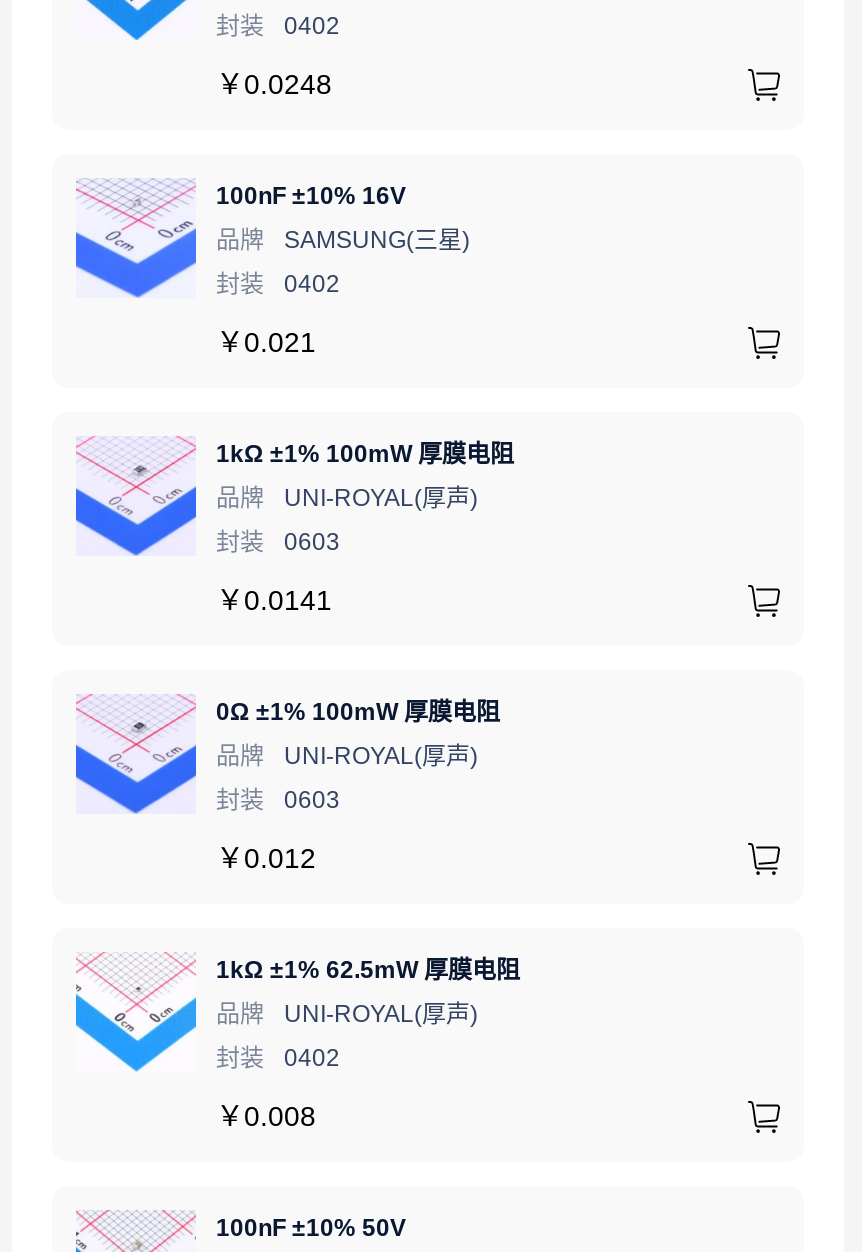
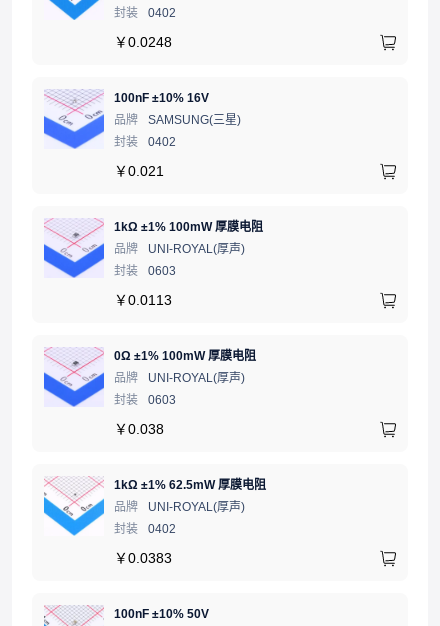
[216,584,332,616] ￥0.0141 -> [114,292,172,308] ￥0.0113
[216,842,316,874] ￥0.012 -> [114,421,164,437] ￥0.038
[216,1100,316,1132] ￥0.008 -> [114,550,172,566] ￥0.0383

